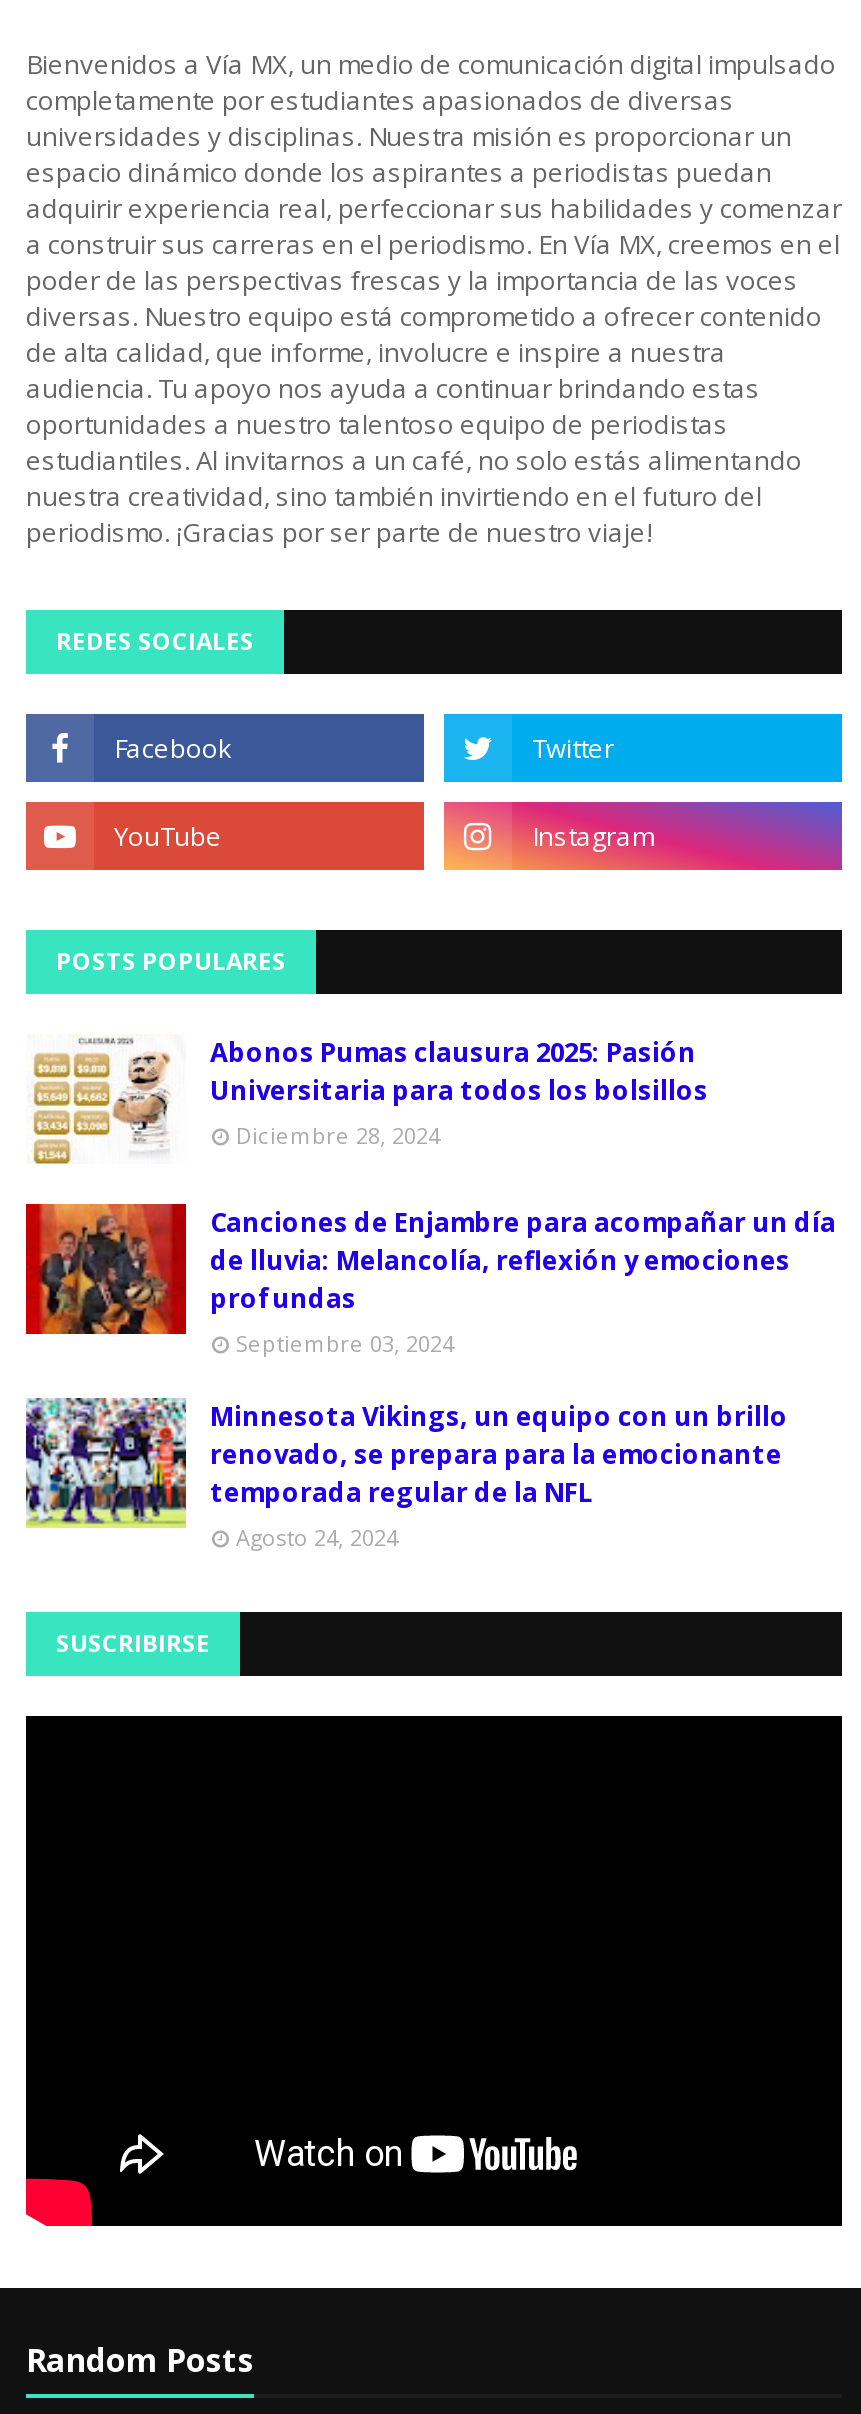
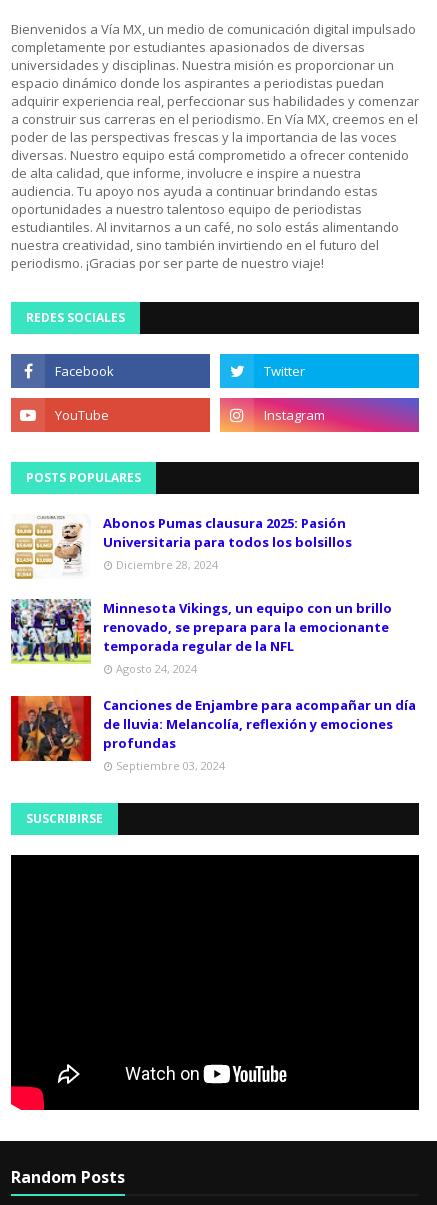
moved [24,1202,836,1359] -> [10,695,416,773]: [image] | Canciones de Enjambre para acompañar un día | de lluvia: Melancolía, reflexión y emociones | profundas | Septiembre 03, 2024
moved [22,1394,788,1553] -> [9,597,392,676]: [image] | Minnesota Vikings, un equipo con un brillo | renovado, se prepara para la emocionante | temporada regular de la NFL | Agosto 24, 2024

